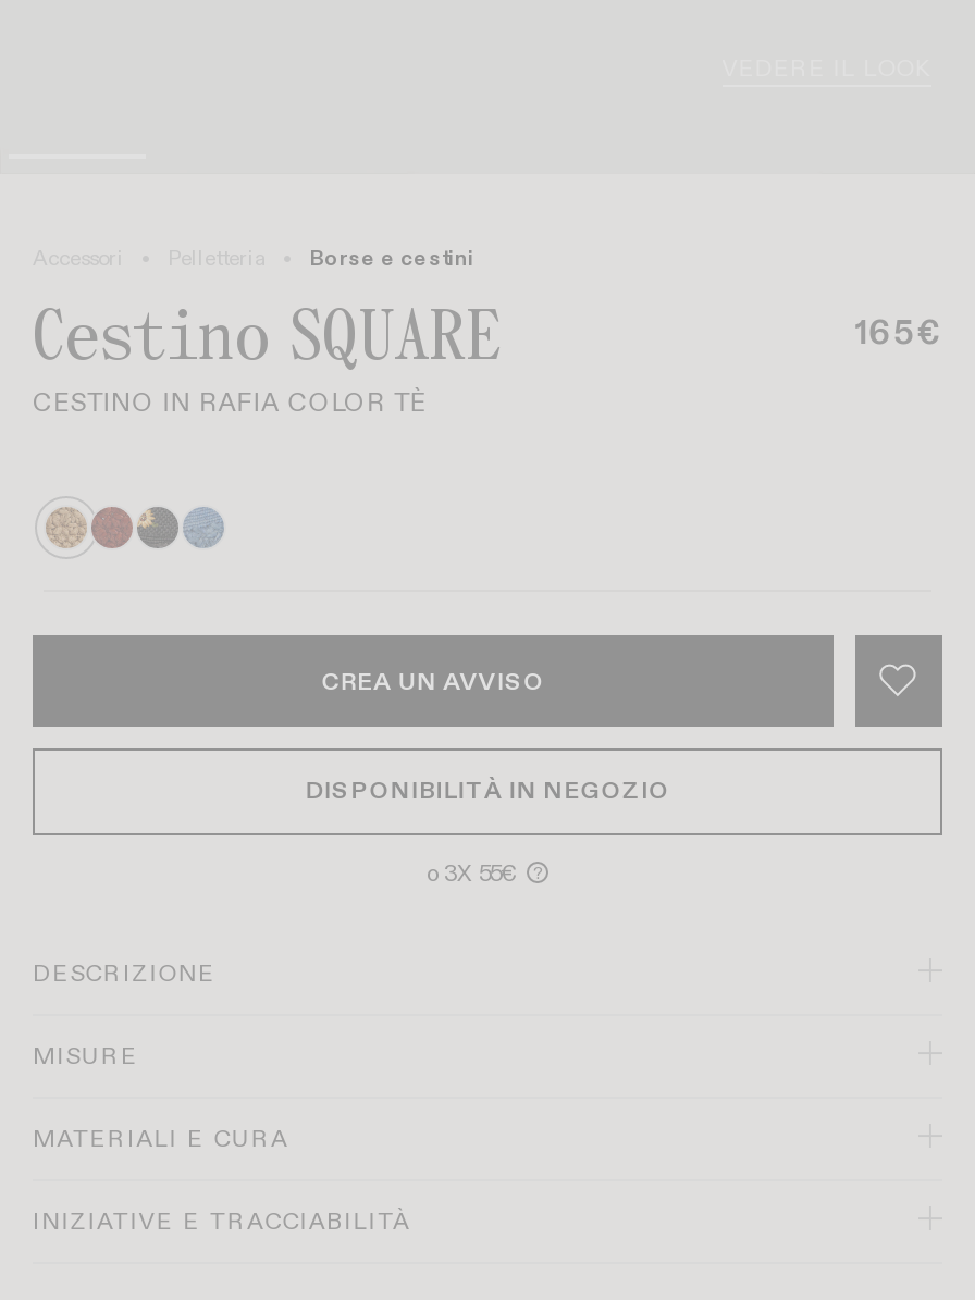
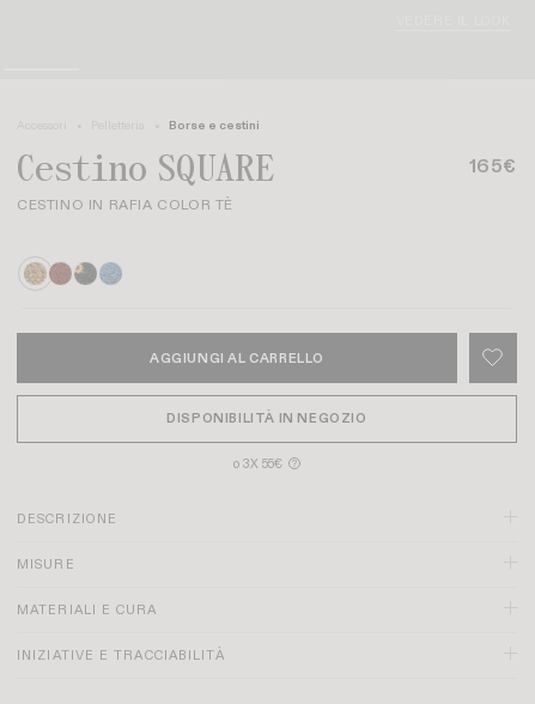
[322,669,545,699] CREA UN AVVISO -> [150,351,324,368] AGGIUNGI AL CARRELLO

